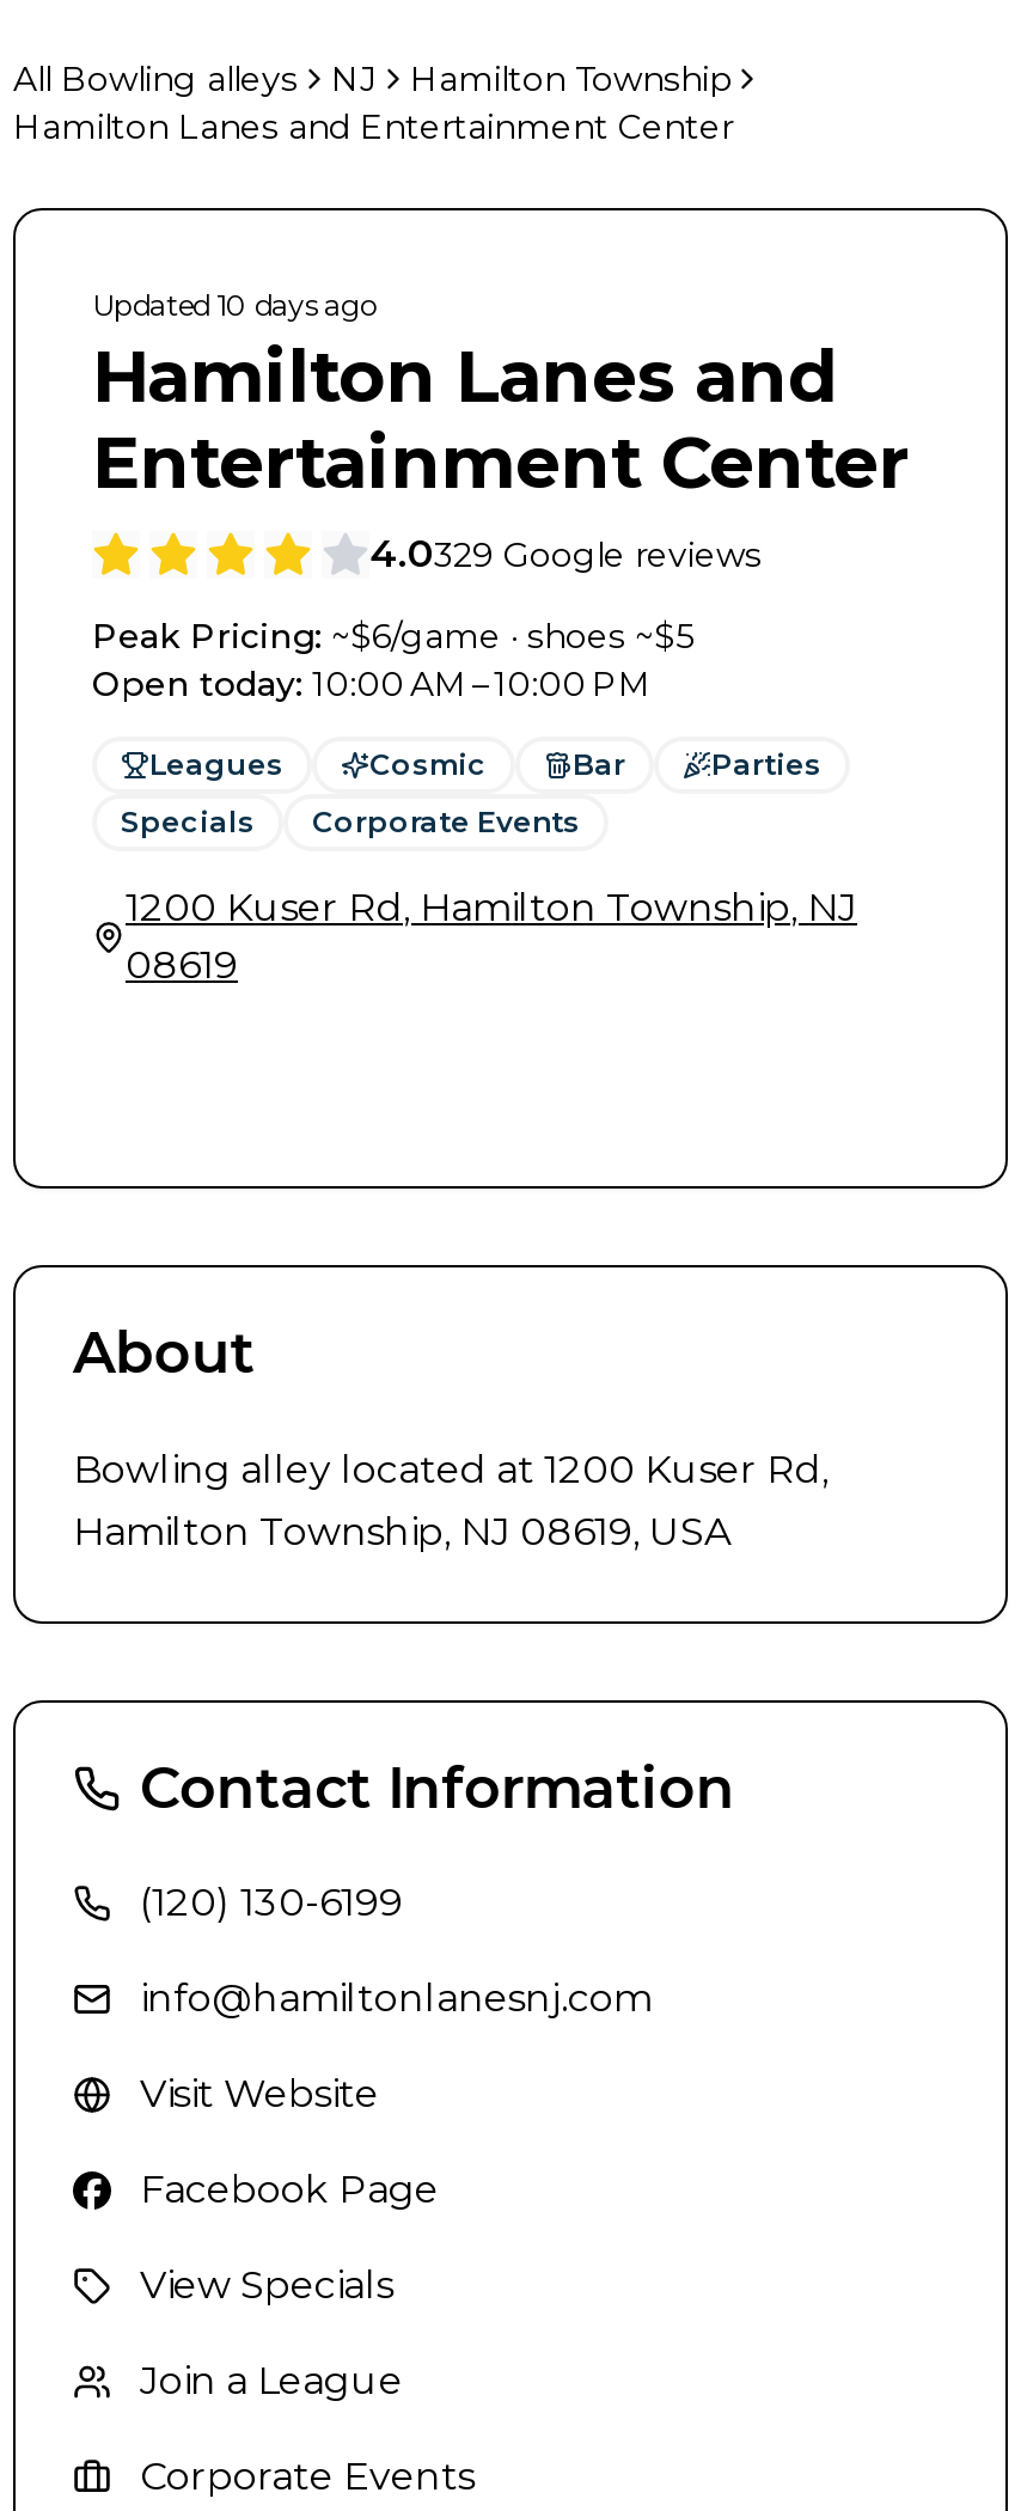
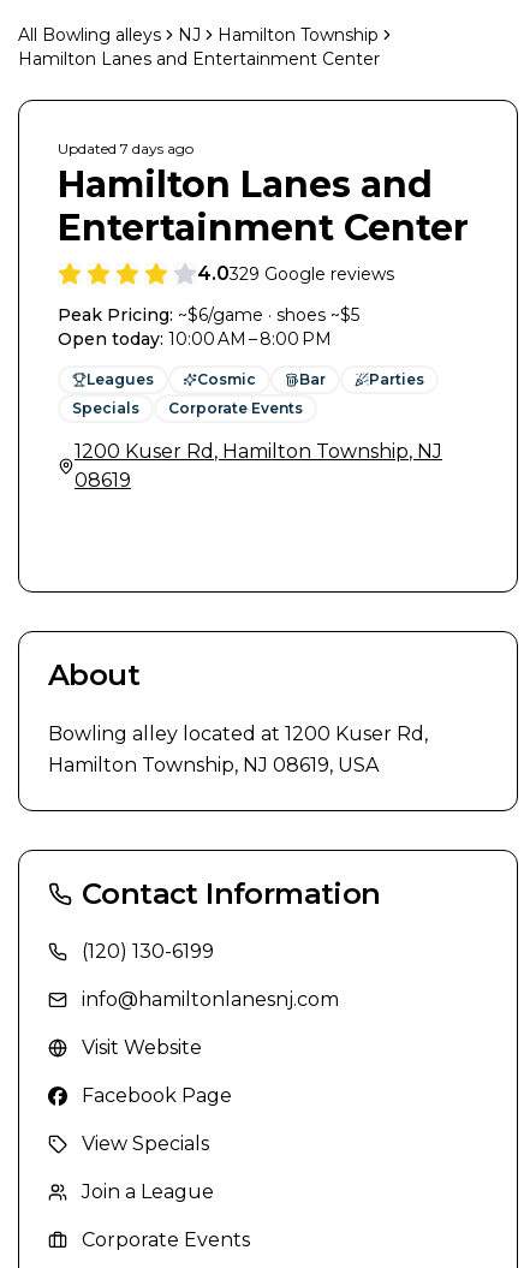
[92,287,377,323] Updated 10 days ago -> [58,139,193,157] Updated 7 days ago
[92,662,652,705] Open today: 10:00 AM – 10:00 PM -> [58,328,332,350] Open today: 10:00 AM – 8:00 PM

